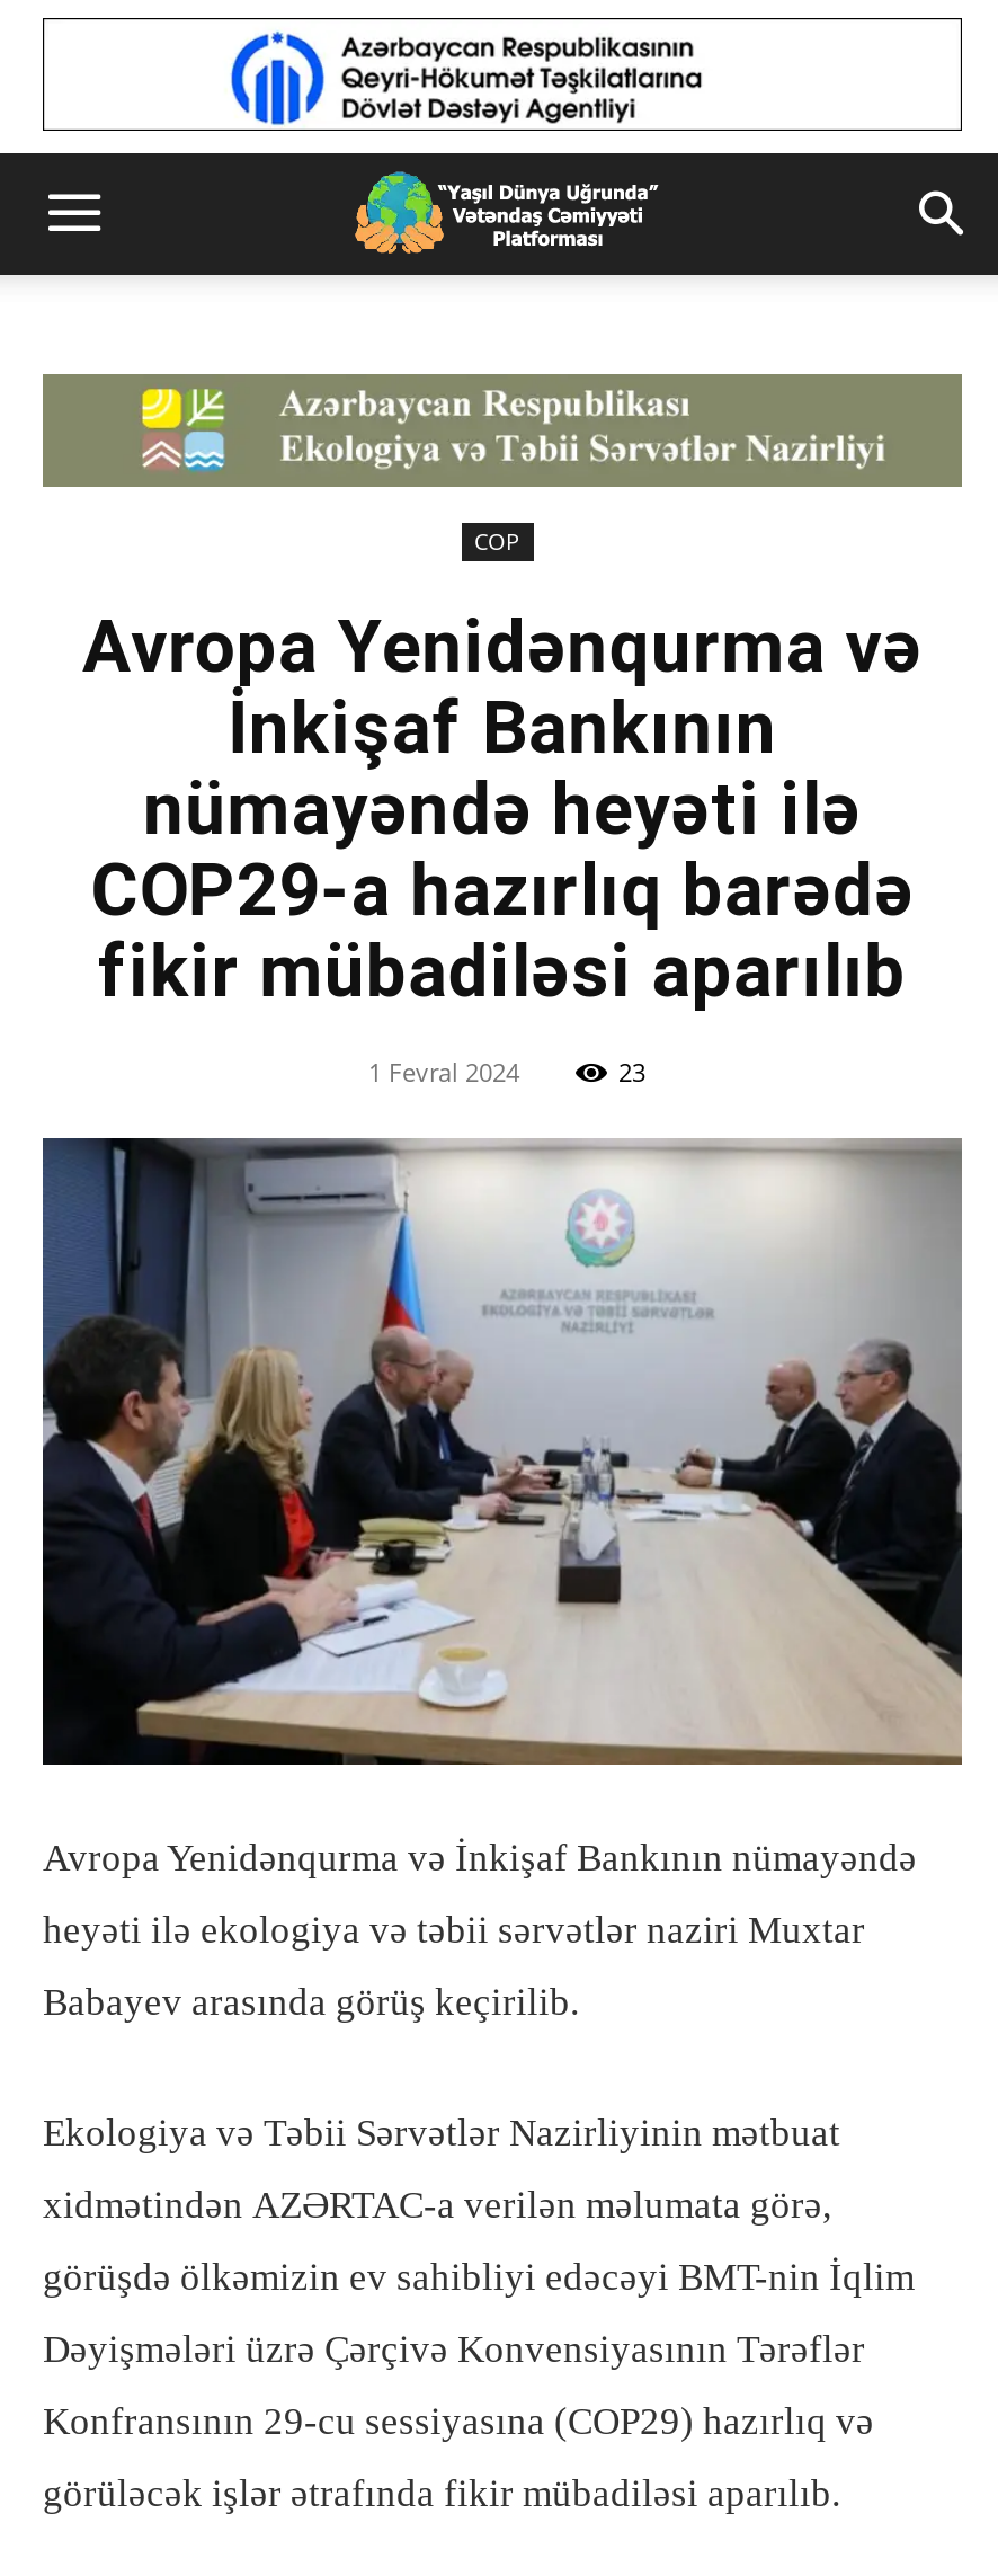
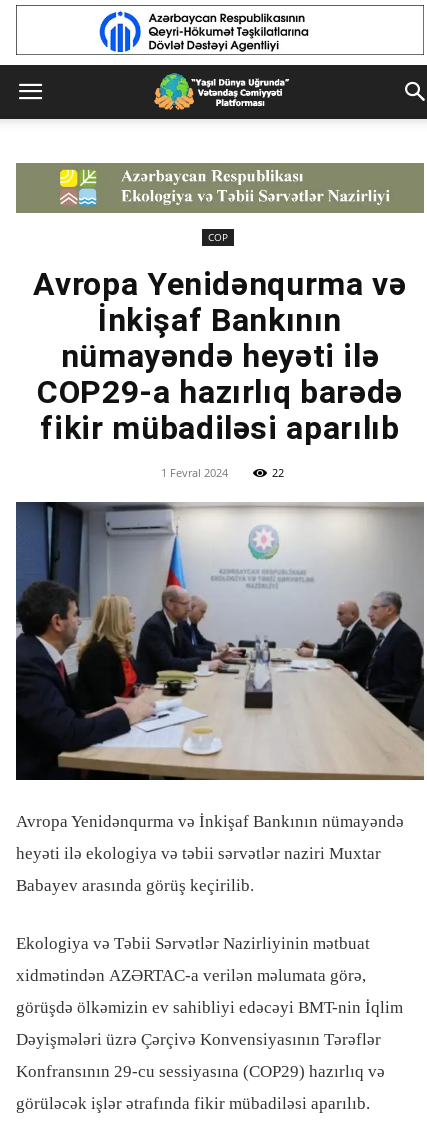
[618,1055,645,1089] 23 -> [271,465,283,480] 22

